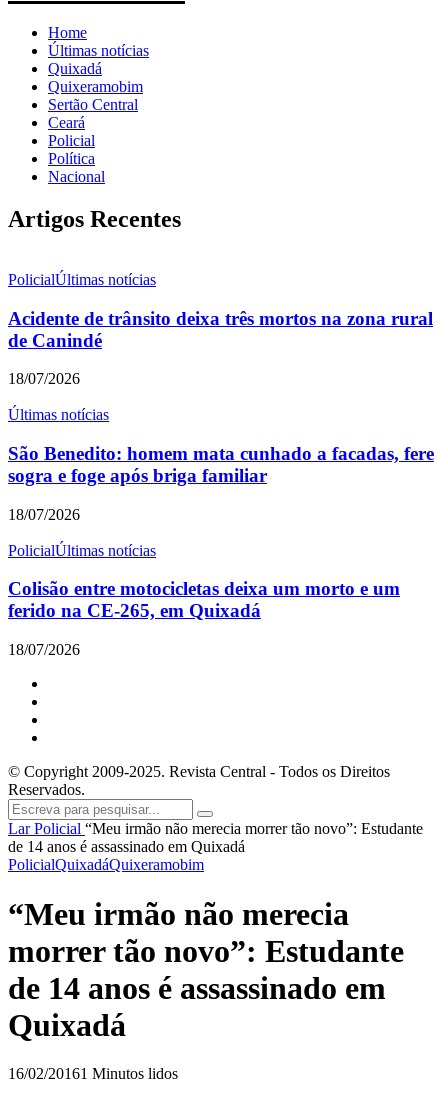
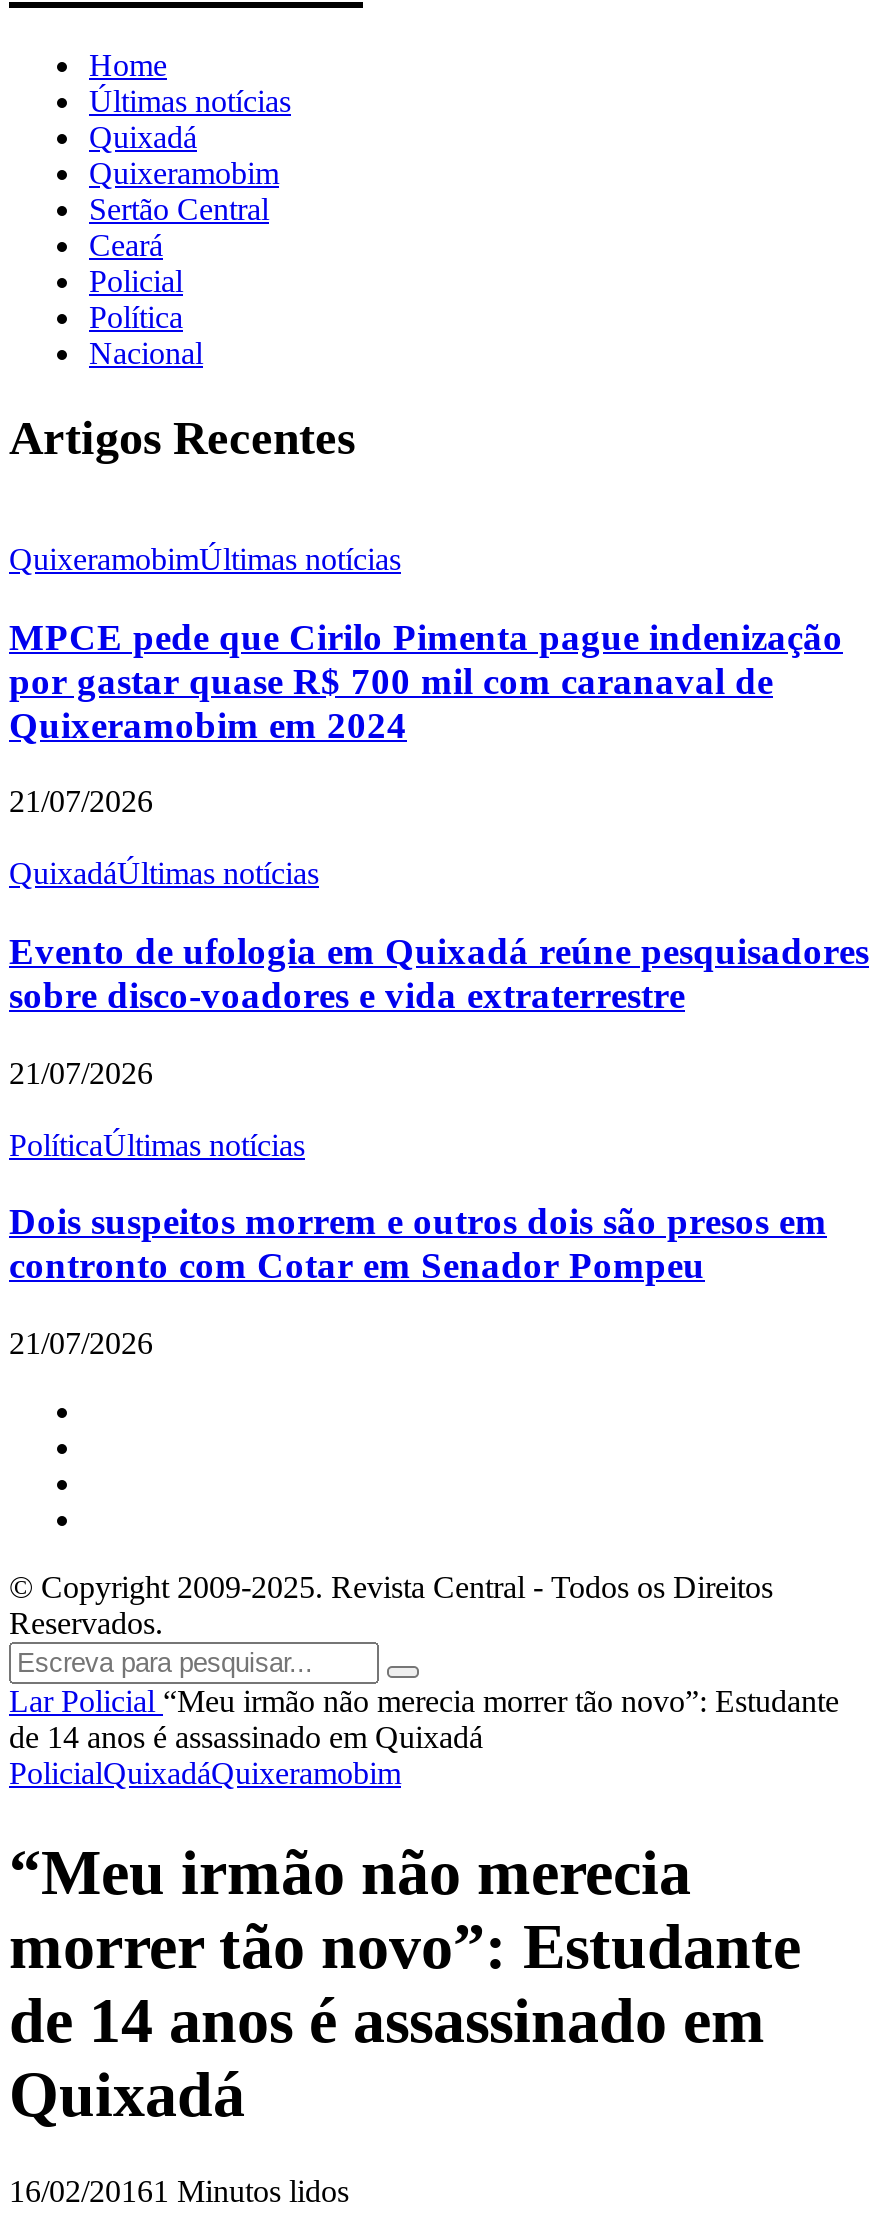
[8,271,156,288] PolicialÚltimas notícias -> [9,542,401,576] QuixeramobimÚltimas notícias
[8,307,433,350] Acidente de trânsito deixa três mortos na zona rural | de Canindé -> [9,615,843,745] MPCE pede que Cirilo Pimenta pague indenização | por gastar quase R$ 700 mil com caranaval de | Quixeramobim em 2024
[8,370,80,387] 18/07/2026 -> [9,784,153,818] 21/07/2026
[8,406,109,423] Últimas notícias -> [9,856,319,890] QuixadáÚltimas notícias
[8,443,434,486] São Benedito: homem mata cunhado a facadas, fere | sogra e foge após briga familiar -> [9,930,869,1016] Evento de ufologia em Quixadá reúne pesquisadores | sobre disco-voadores e vida extraterrestre
[8,506,80,523] 18/07/2026 -> [9,1055,153,1089] 21/07/2026
[8,542,156,559] PolicialÚltimas notícias -> [9,1127,305,1161] PolíticaÚltimas notícias
[8,578,400,621] Colisão entre motocicletas deixa um morto e um | ferido na CE-265, em Quixadá -> [9,1201,827,1287] Dois suspeitos morrem e outros dois são presos em | contronto com Cotar em Senador Pompeu
[8,641,80,658] 18/07/2026 -> [9,1326,153,1360] 21/07/2026

